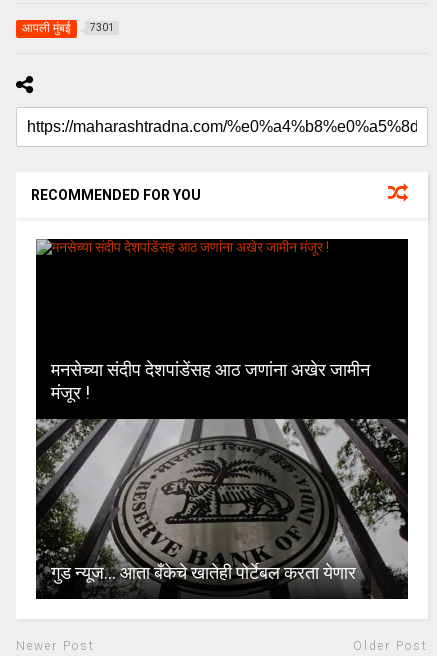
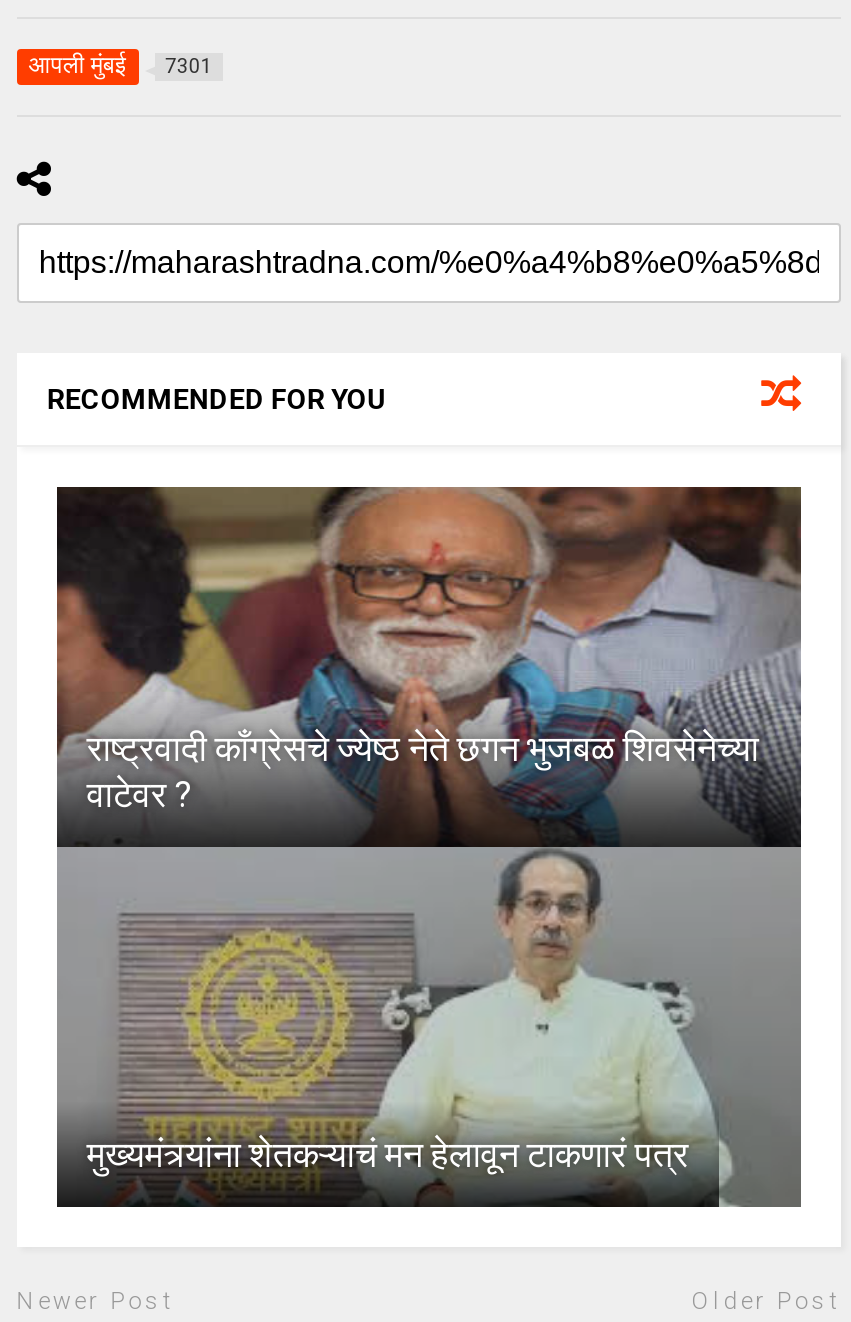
[35,238,409,600] [image] | मनसेच्या संदीप देशपांडेंसह आठ जणांना अखेर जामीन | मंजूर ! -> [55,484,803,1210] [image] | राष्ट्रवादी काँग्रेसचे ज्येष्ठ नेते छगन भुजबळ शिवसेनेच्या | वाटेवर ?
[51,562,356,583] गुड न्यूज… आता बँकेचे खातेही पोर्टेबल करता येणार -> [87,1134,689,1176] मुख्यमंत्र्यांना शेतकऱ्याचं मन हेलावून टाकणारं पत्र

